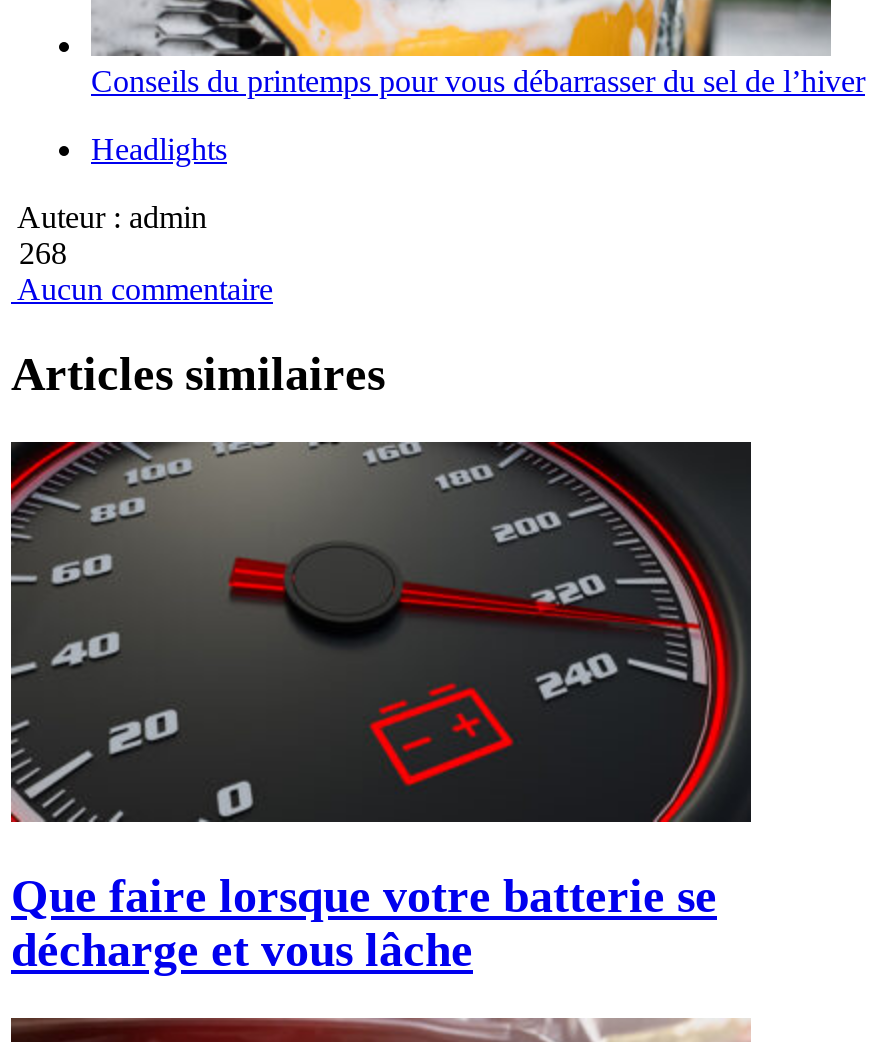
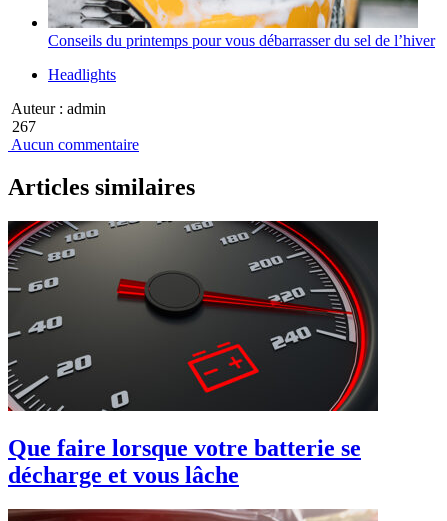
[19,236,67,270] 268 -> [12,118,36,135] 267

